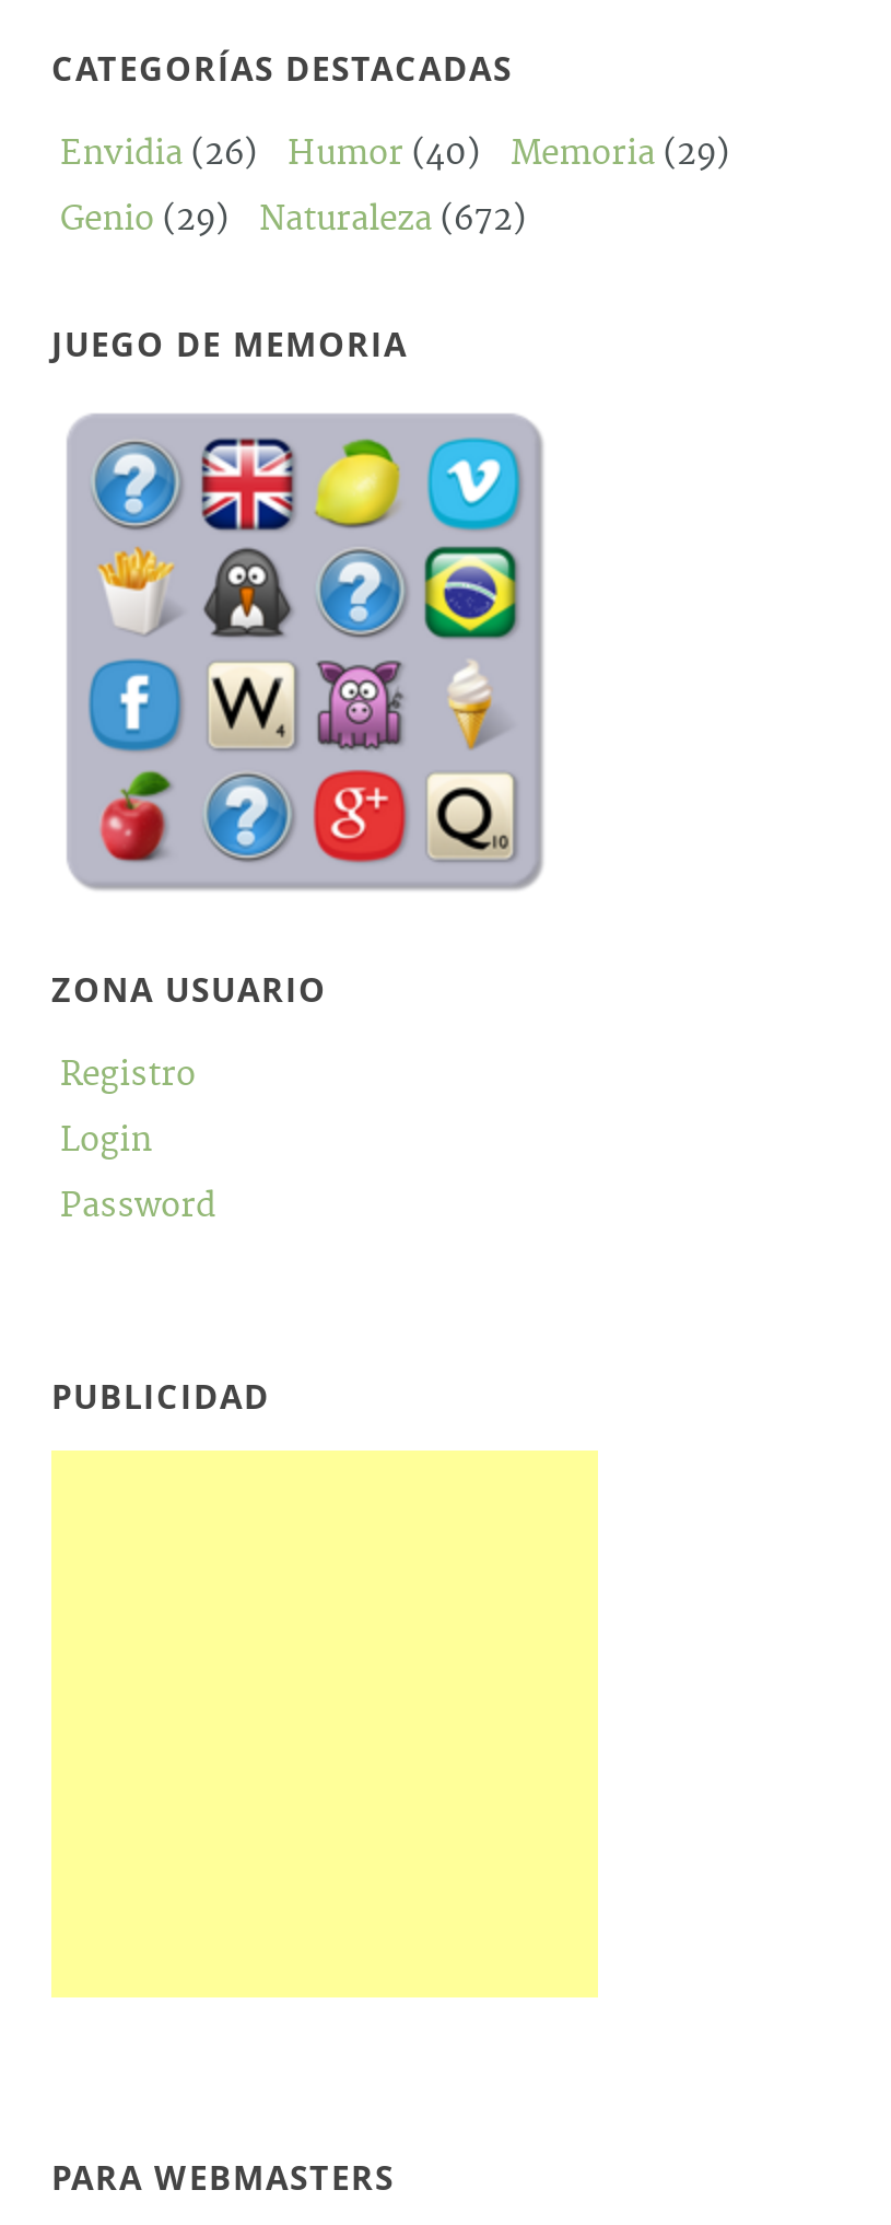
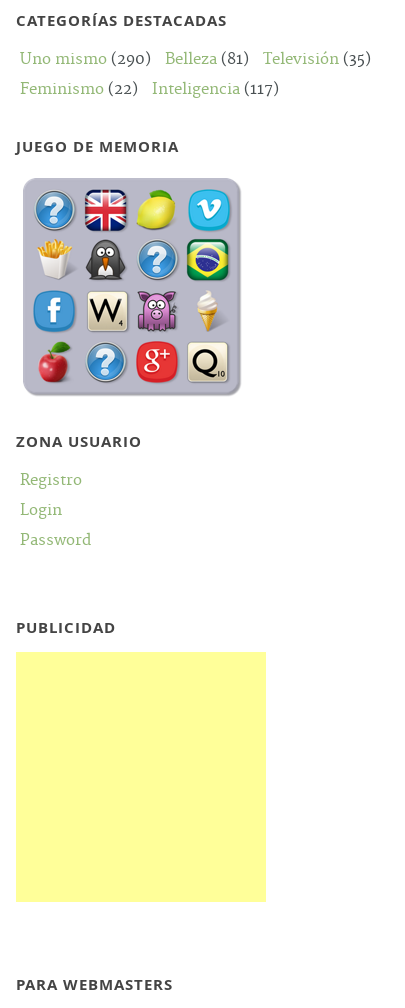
[60,133,729,175] Envidia (26) | Humor (40) | Memoria (29) -> [20,50,371,69] Uno mismo (290) | Belleza (81) | Televisión (35)
[60,199,526,241] Genio (29) | Naturaleza (672) -> [20,80,279,99] Feminismo (22) | Inteligencia (117)

